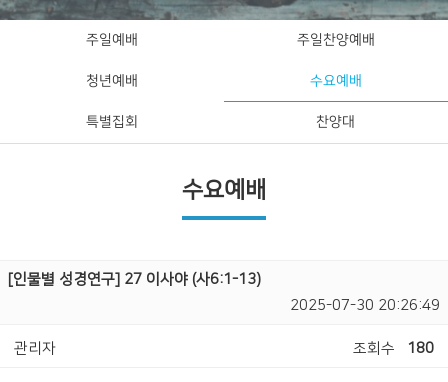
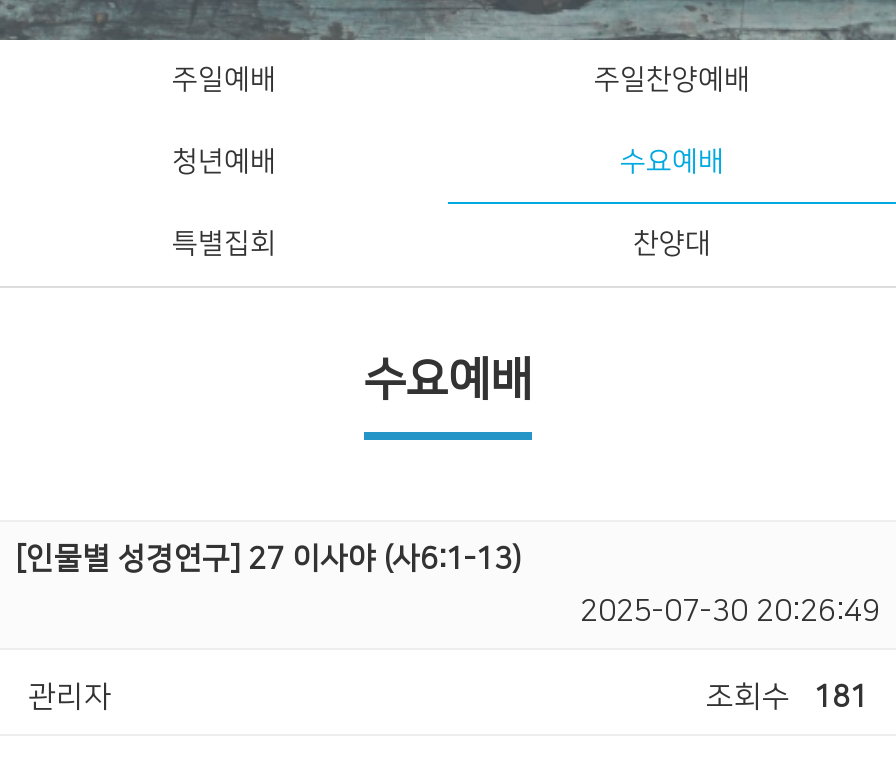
[353,340,434,357] 조회수 180 -> [706,680,868,714] 조회수 181

